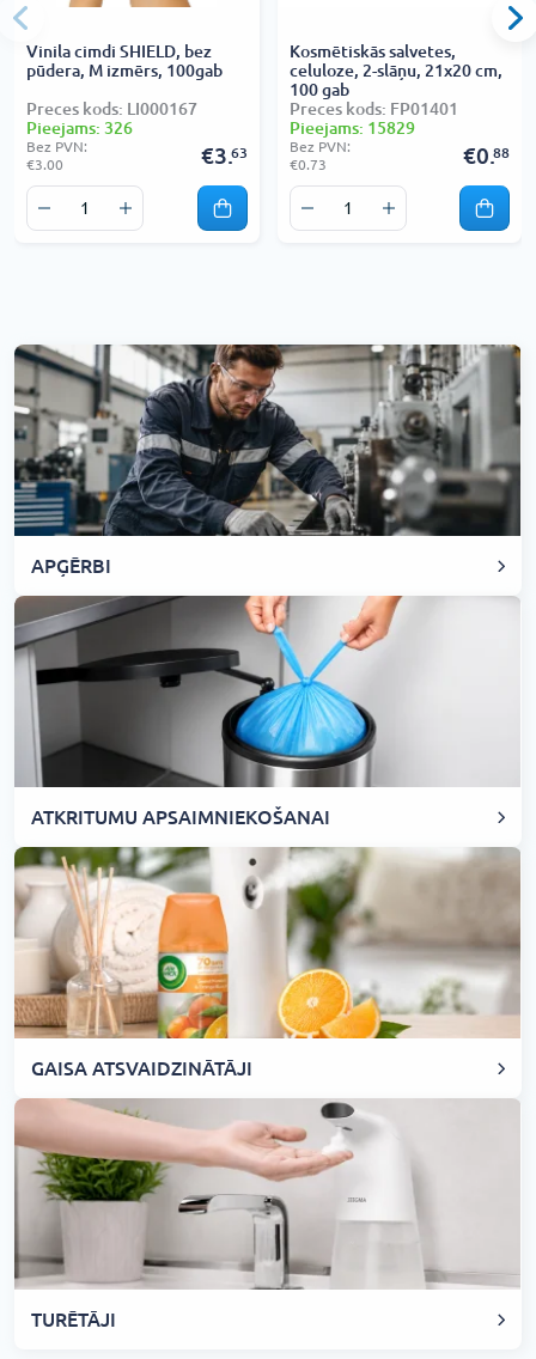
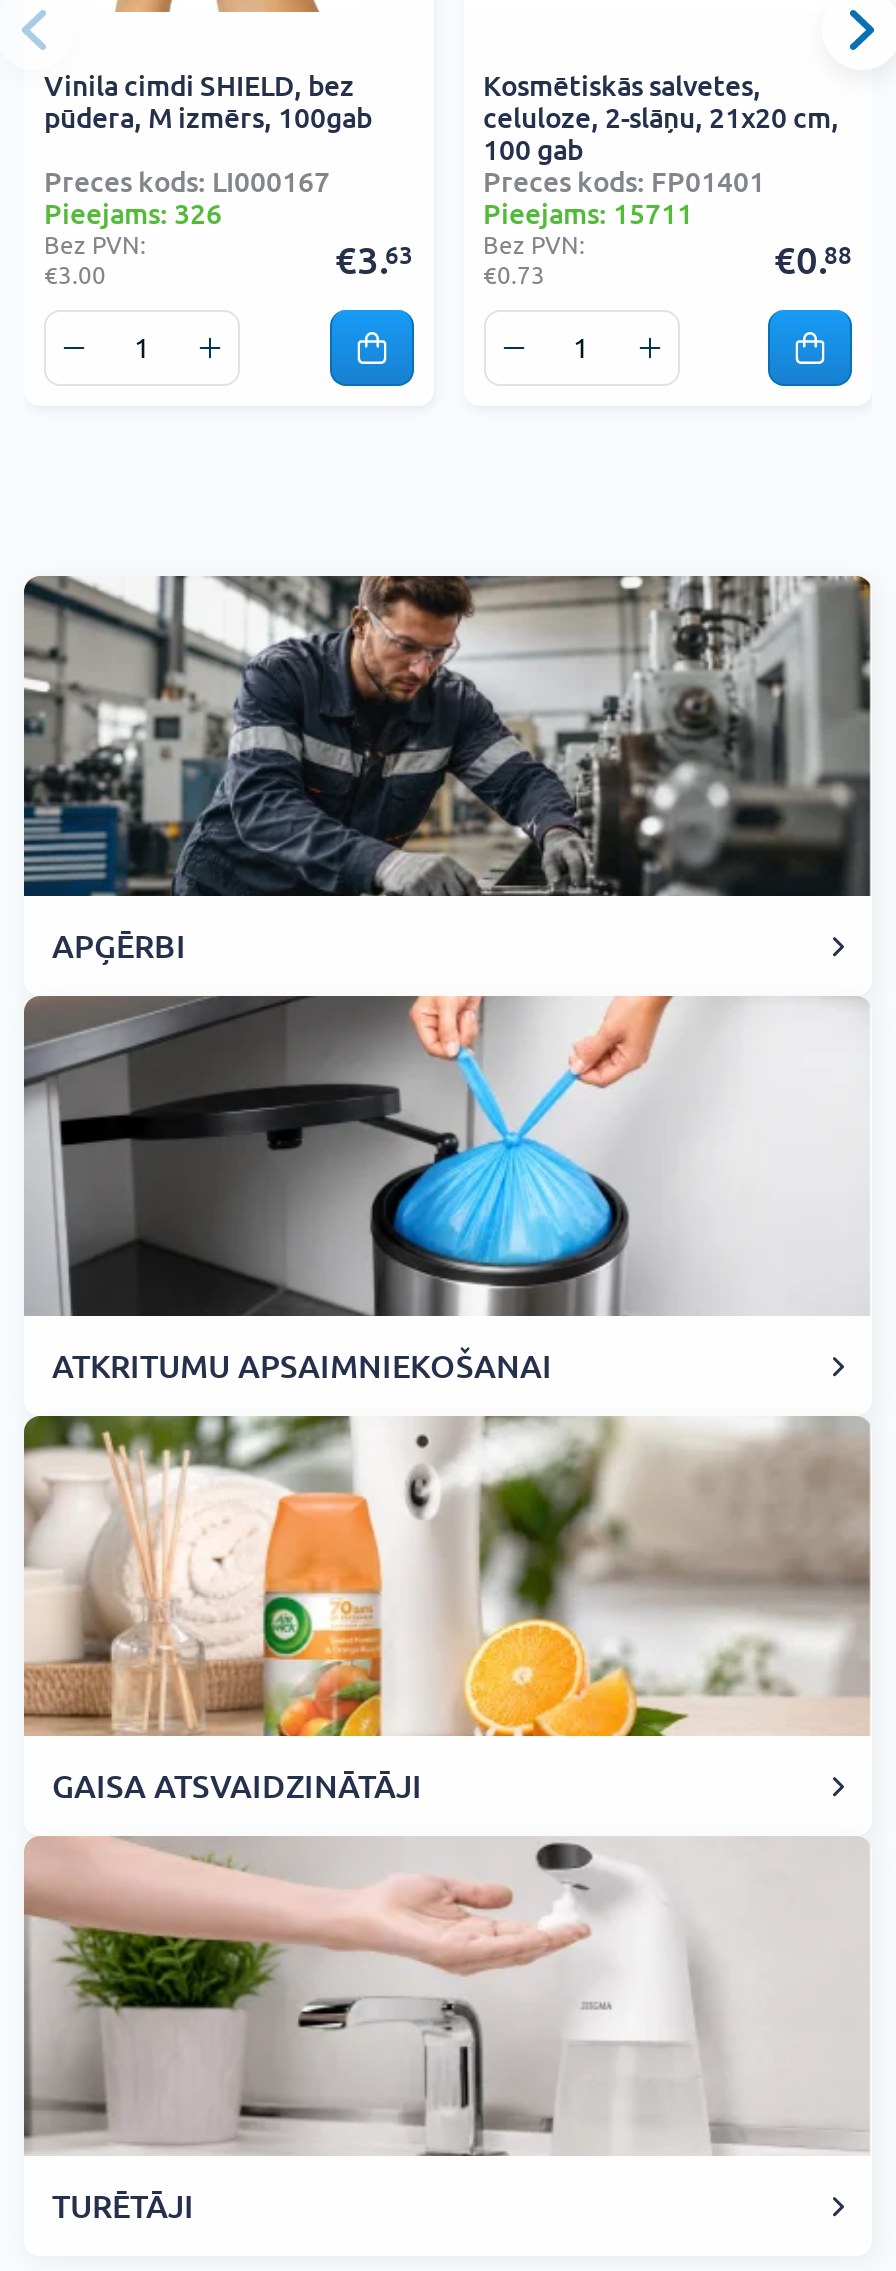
[289,119,415,138] Pieejams: 15829 -> [483,199,693,231] Pieejams: 15711

